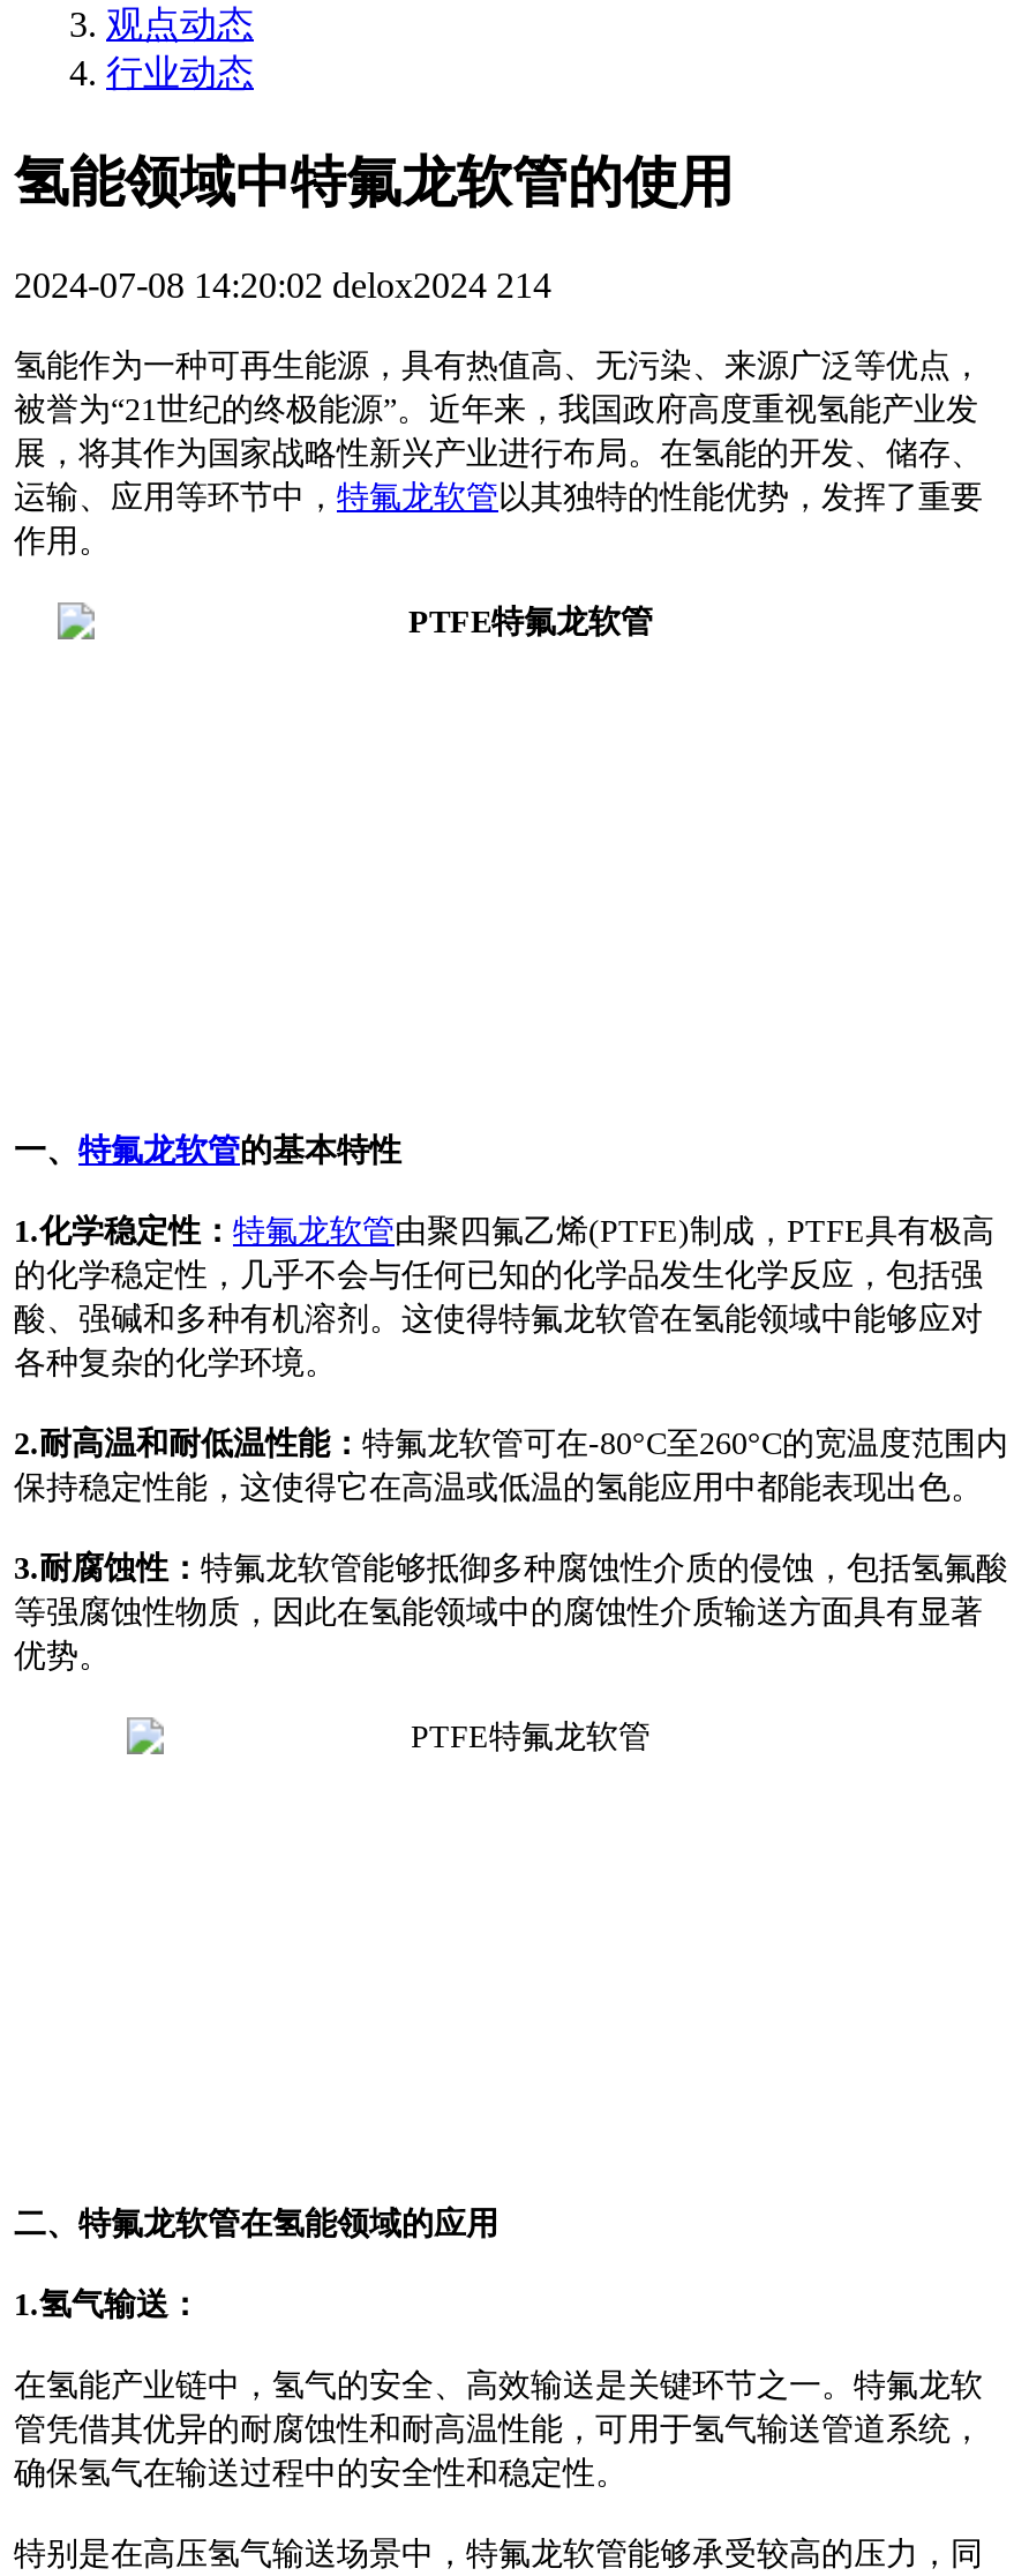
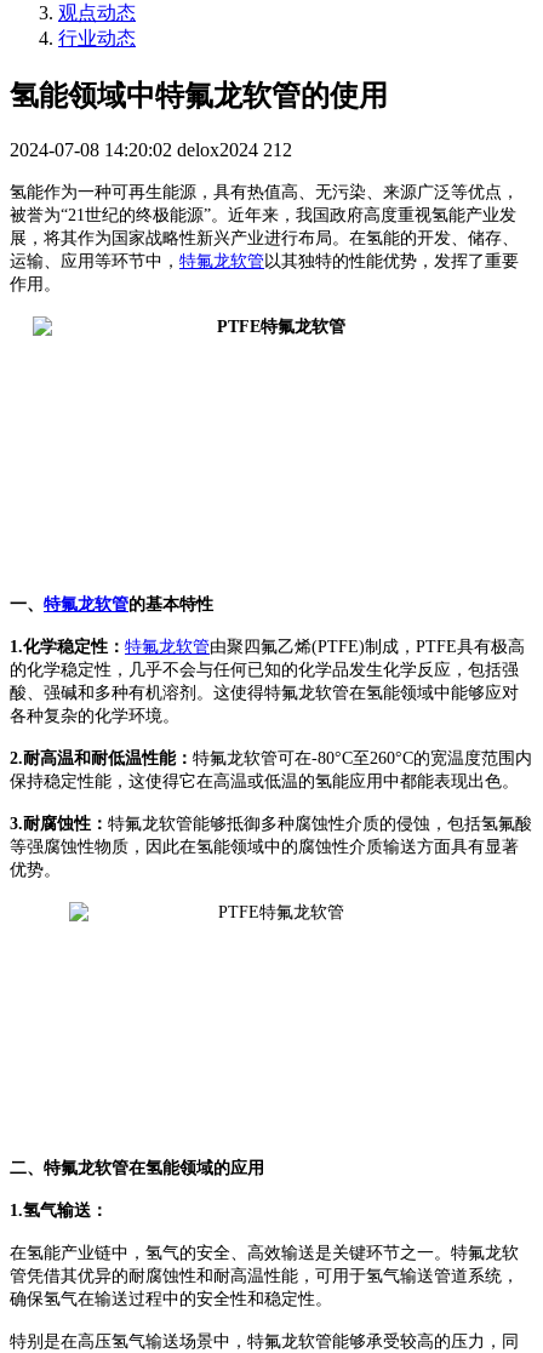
[14,265,551,304] 2024-07-08 14:20:02 delox2024 214 -> [10,139,292,160] 2024-07-08 14:20:02 delox2024 212

